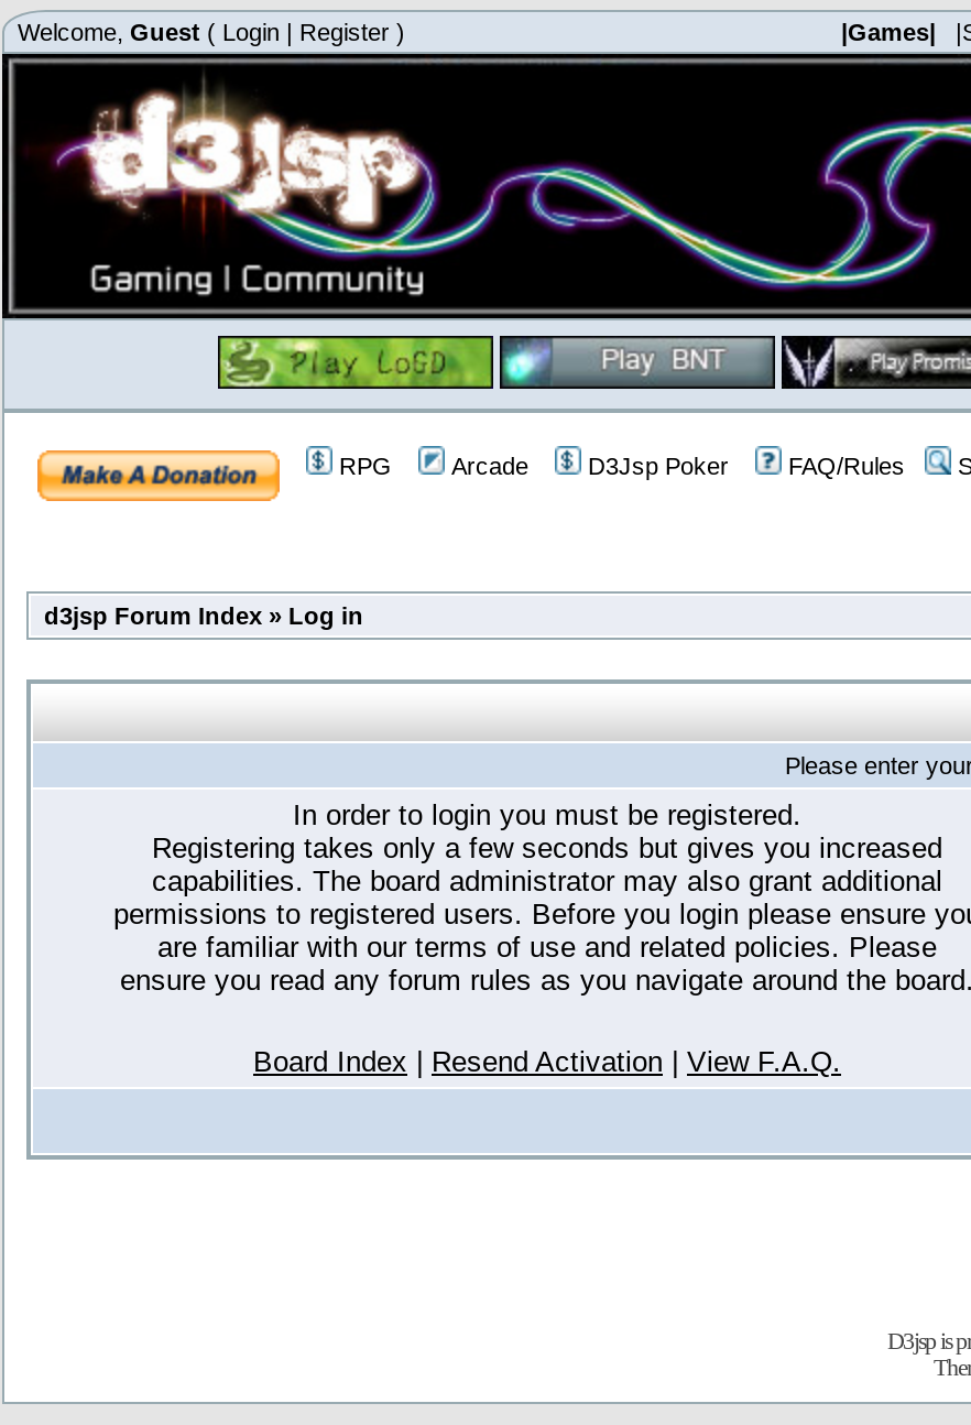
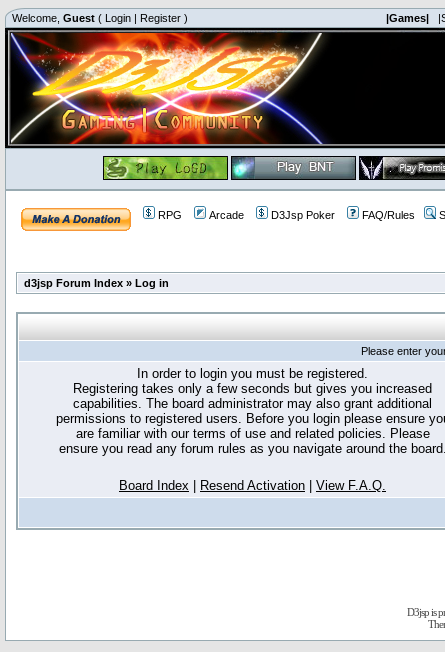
[13,63,964,309] [image] -> [11,32,442,145] [image]

